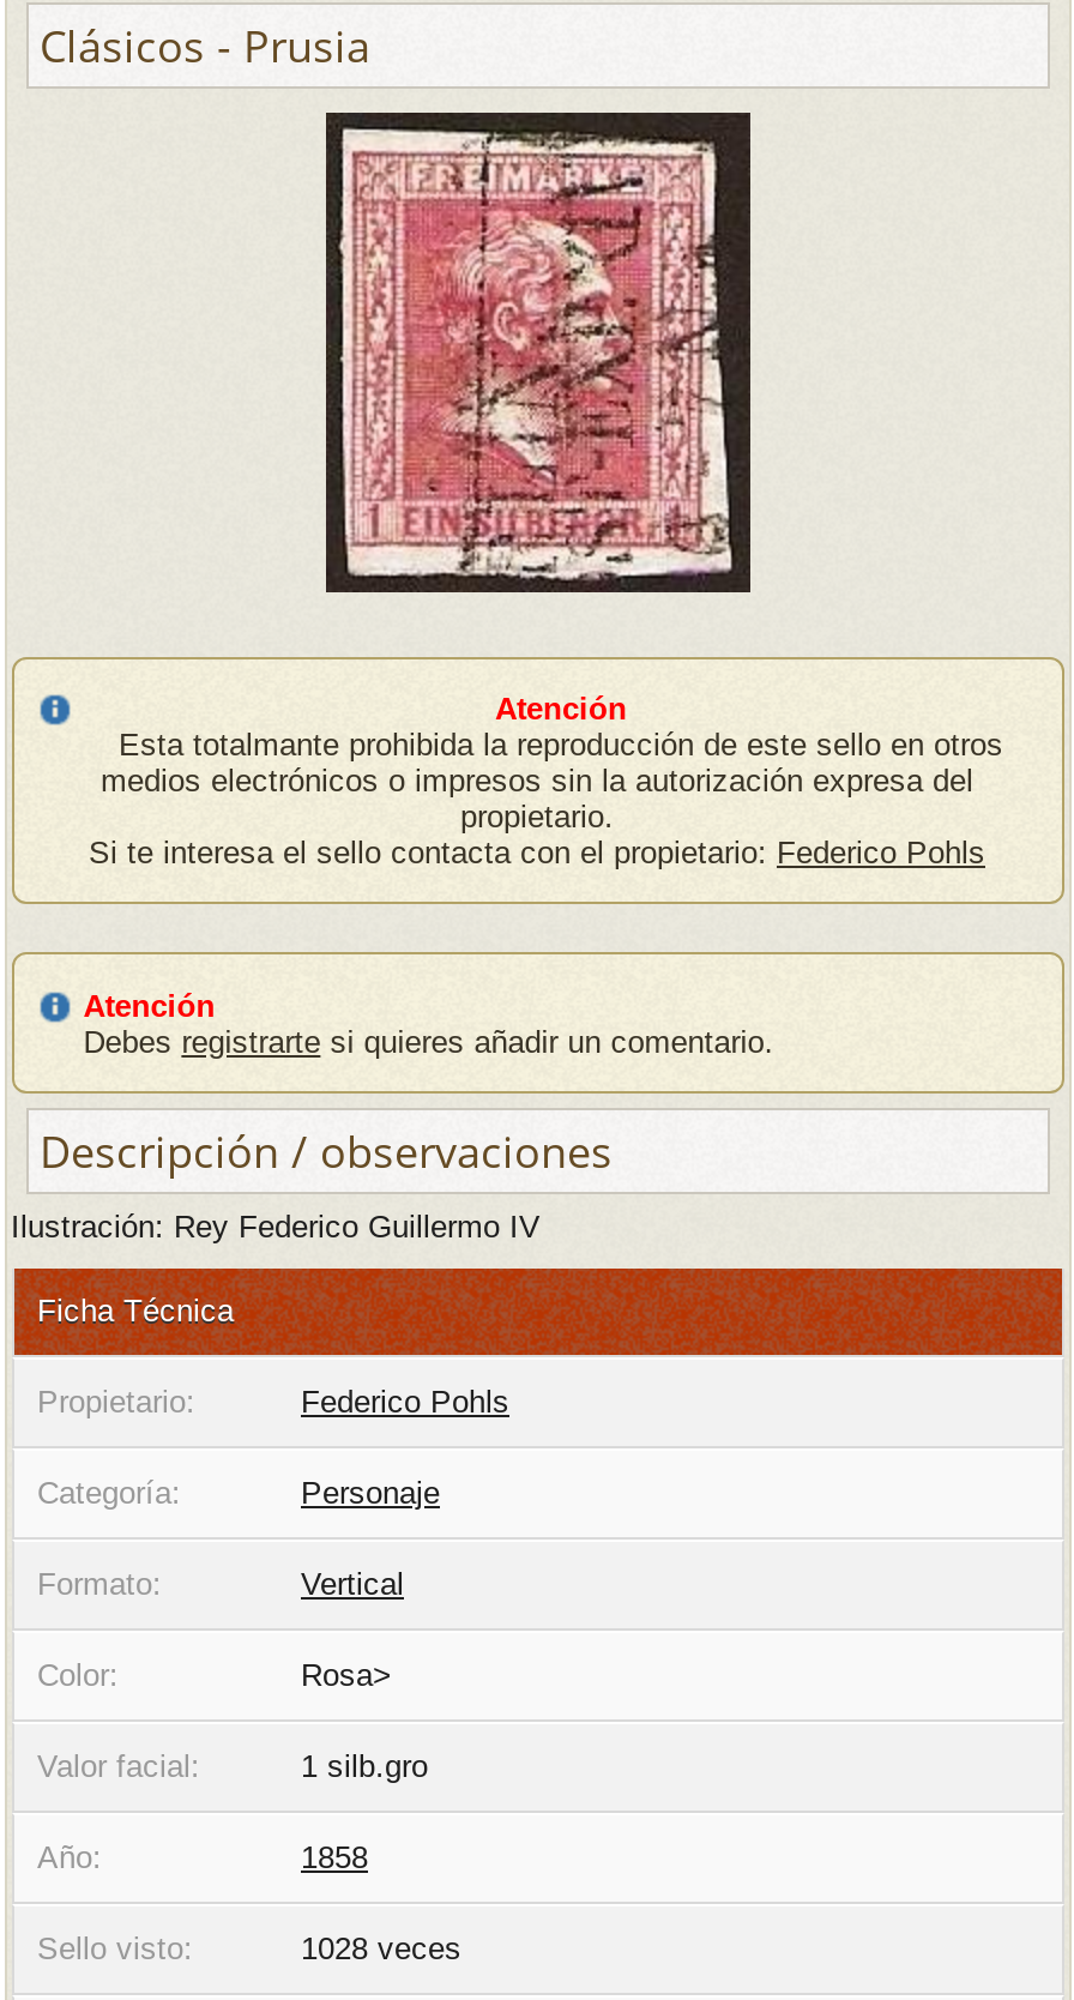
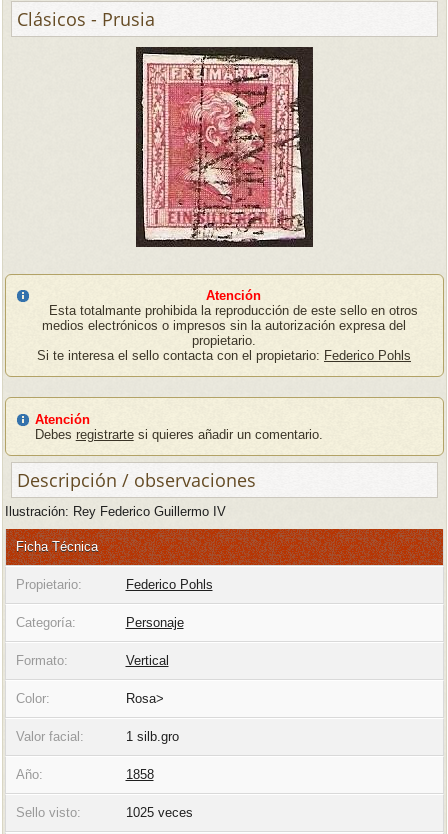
[301,1930,461,1966] 1028 veces -> [125,805,192,820] 1025 veces

